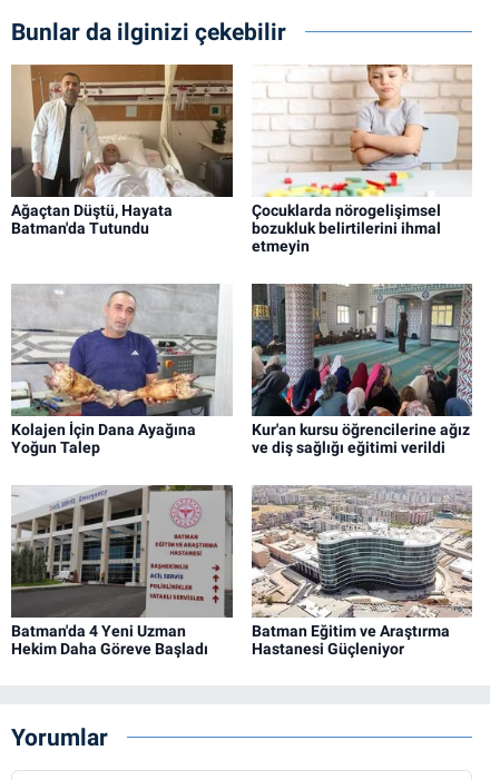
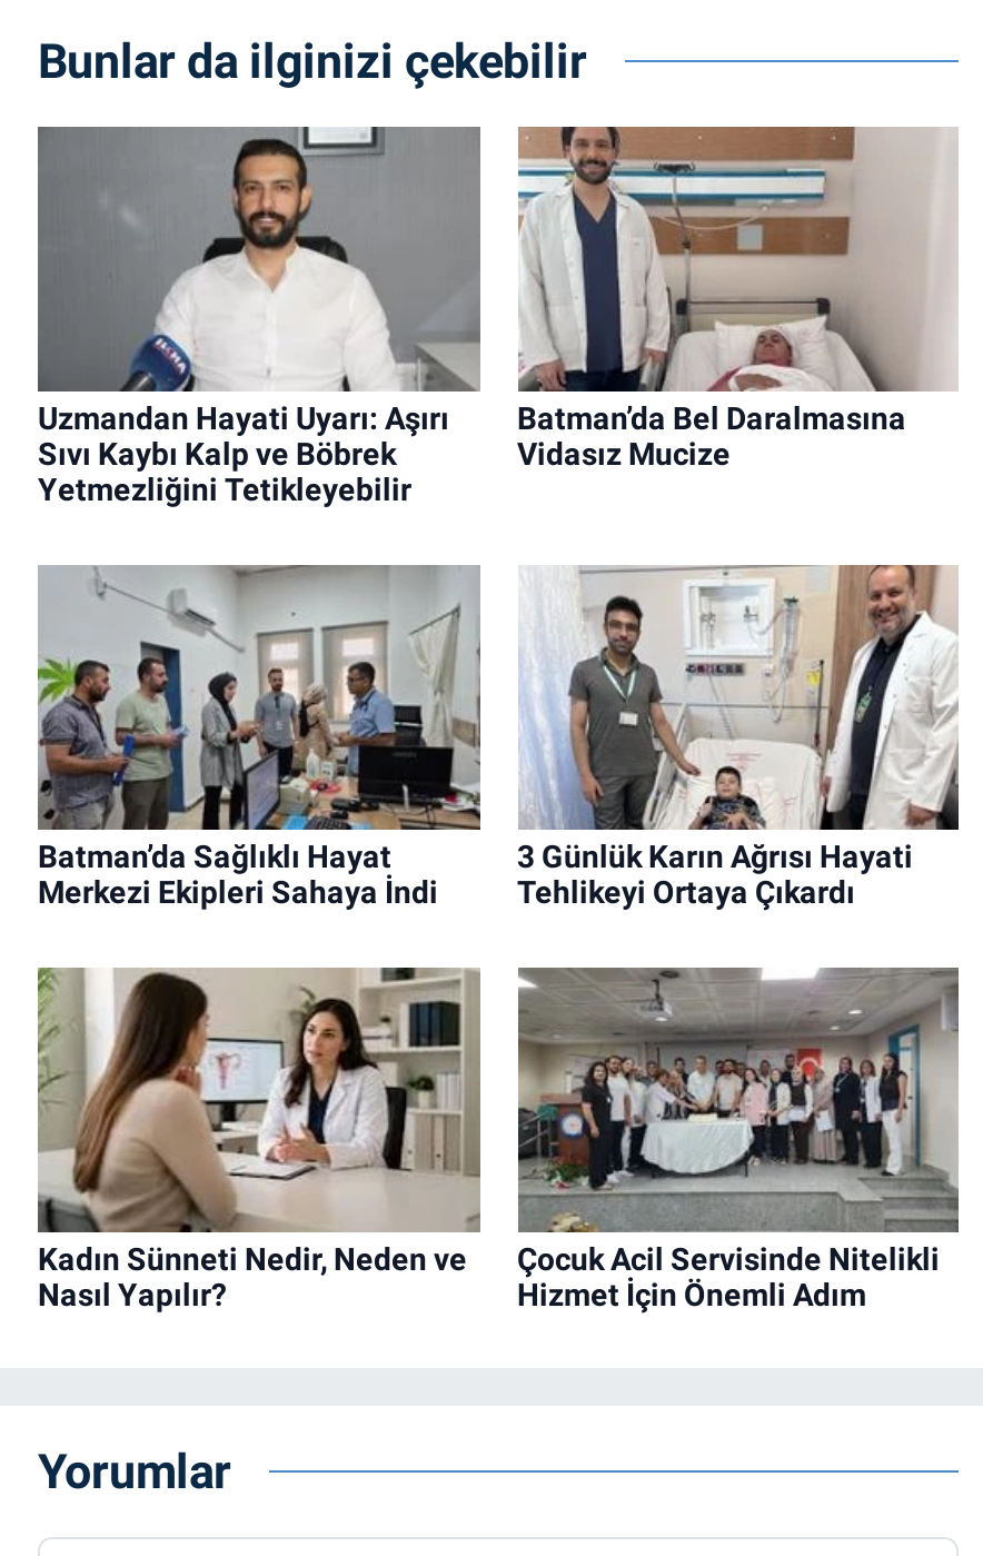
[11,63,234,237] [image] | Ağaçtan Düştü, Hayata | Batman'da Tutundu -> [36,125,483,508] [image] | Uzmandan Hayati Uyarı: Aşırı | Sıvı Kaybı Kalp ve Böbrek | Yetmezliğini Tetikleyebilir
[251,65,472,255] [image] | Çocuklarda nörogelişimsel | bozukluk belirtilerini ihmal | etmeyin -> [516,125,956,472] [image] | Batman’da Bel Daralmasına | Vidasız Mucize
[11,285,232,456] [image] | Kolajen İçin Dana Ayağına | Yoğun Talep -> [36,565,483,910] [image] | Batman’da Sağlıklı Hayat | Merkezi Ekipleri Sahaya İndi
[251,283,472,456] [image] | Kur'an kursu öğrencilerine ağız | ve diş sağlığı eğitimi verildi -> [517,563,959,910] [image] | 3 Günlük Karın Ağrısı Hayati | Tehlikeyi Ortaya Çıkardı
[10,485,233,657] [image] | Batman'da 4 Yeni Uzman | Hekim Daha Göreve Başladı -> [36,968,480,1312] [image] | Kadın Sünneti Nedir, Neden ve | Nasıl Yapılır?
[251,485,472,657] [image] | Batman Eğitim ve Araştırma | Hastanesi Güçleniyor -> [516,968,961,1312] [image] | Çocuk Acil Servisinde Nitelikli | Hizmet İçin Önemli Adım

